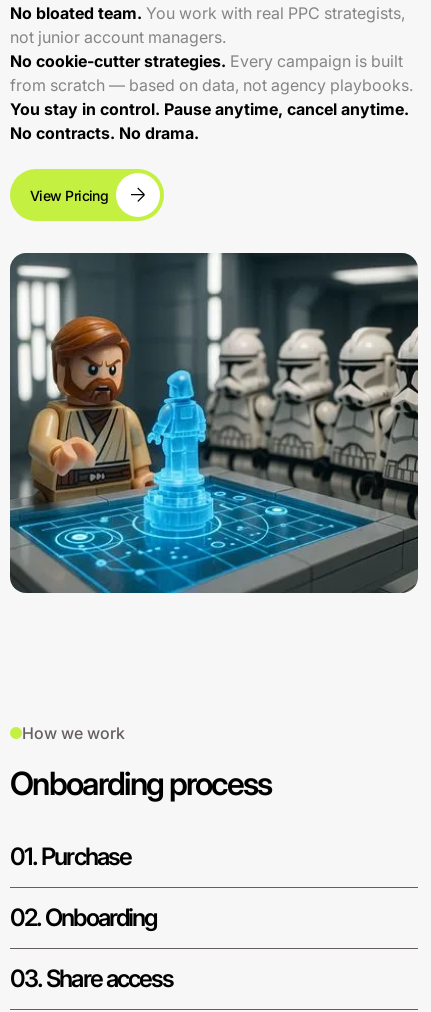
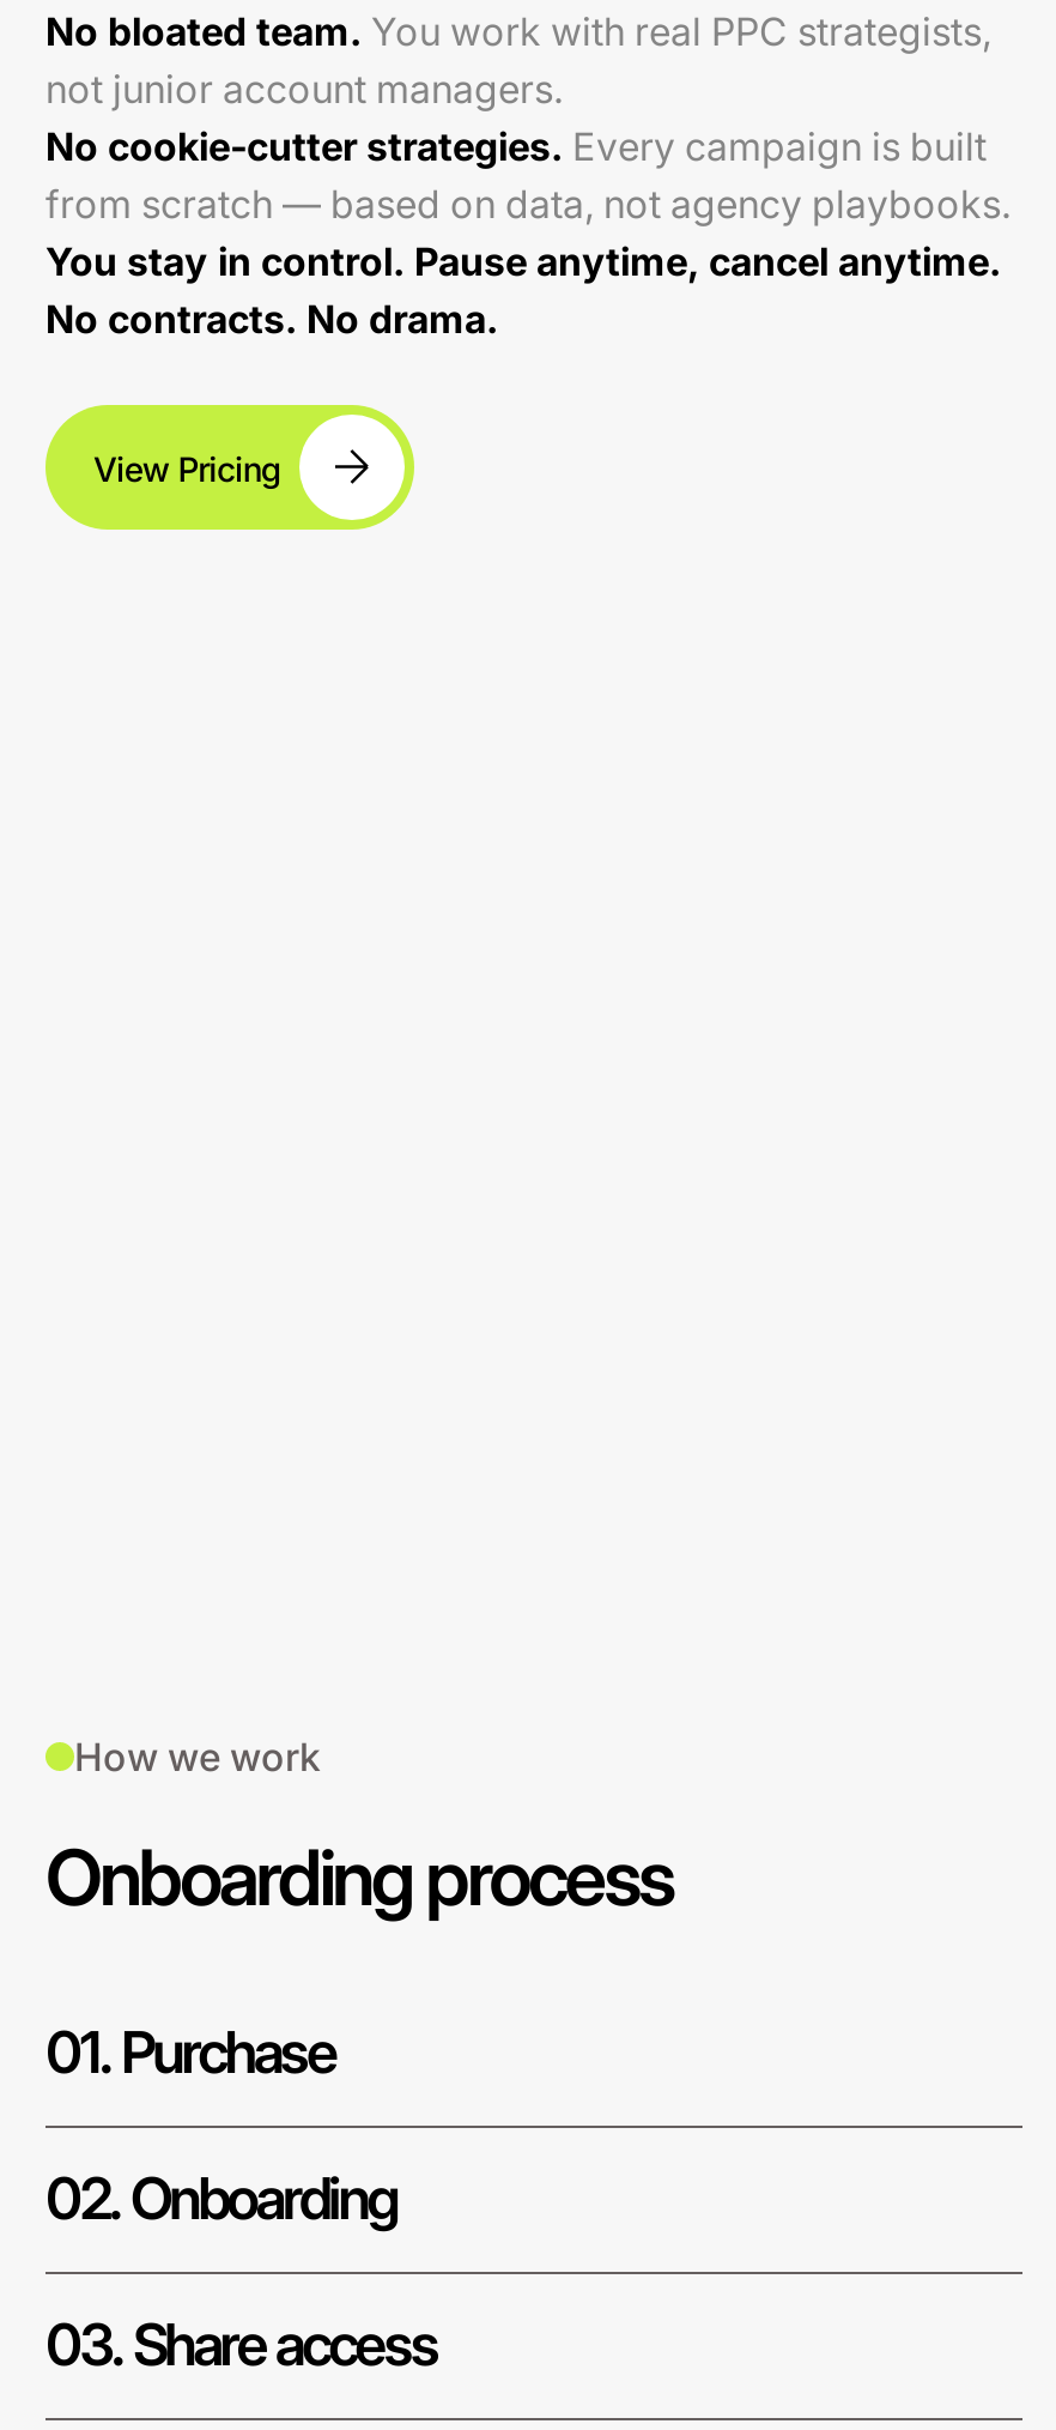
[9,252,419,594] [image] -> none

